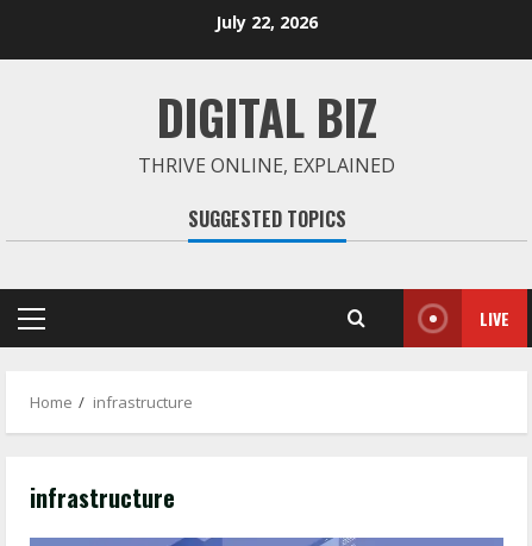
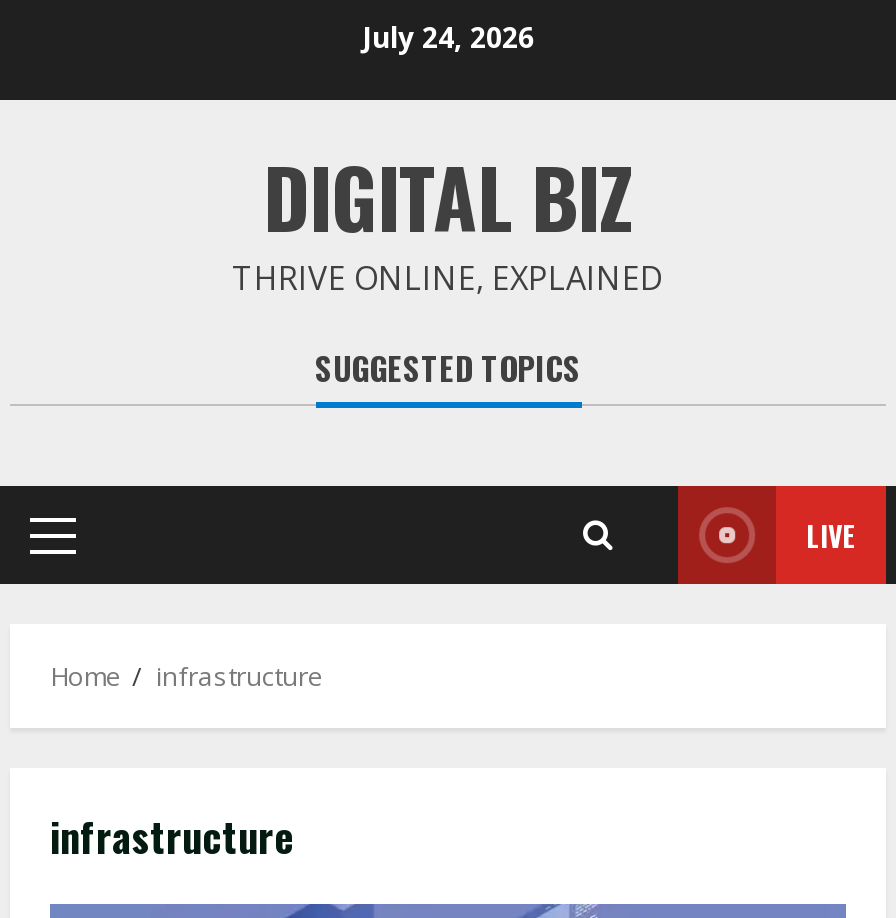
[215,10,318,33] July 22, 2026 -> [362,17,534,55] July 24, 2026

